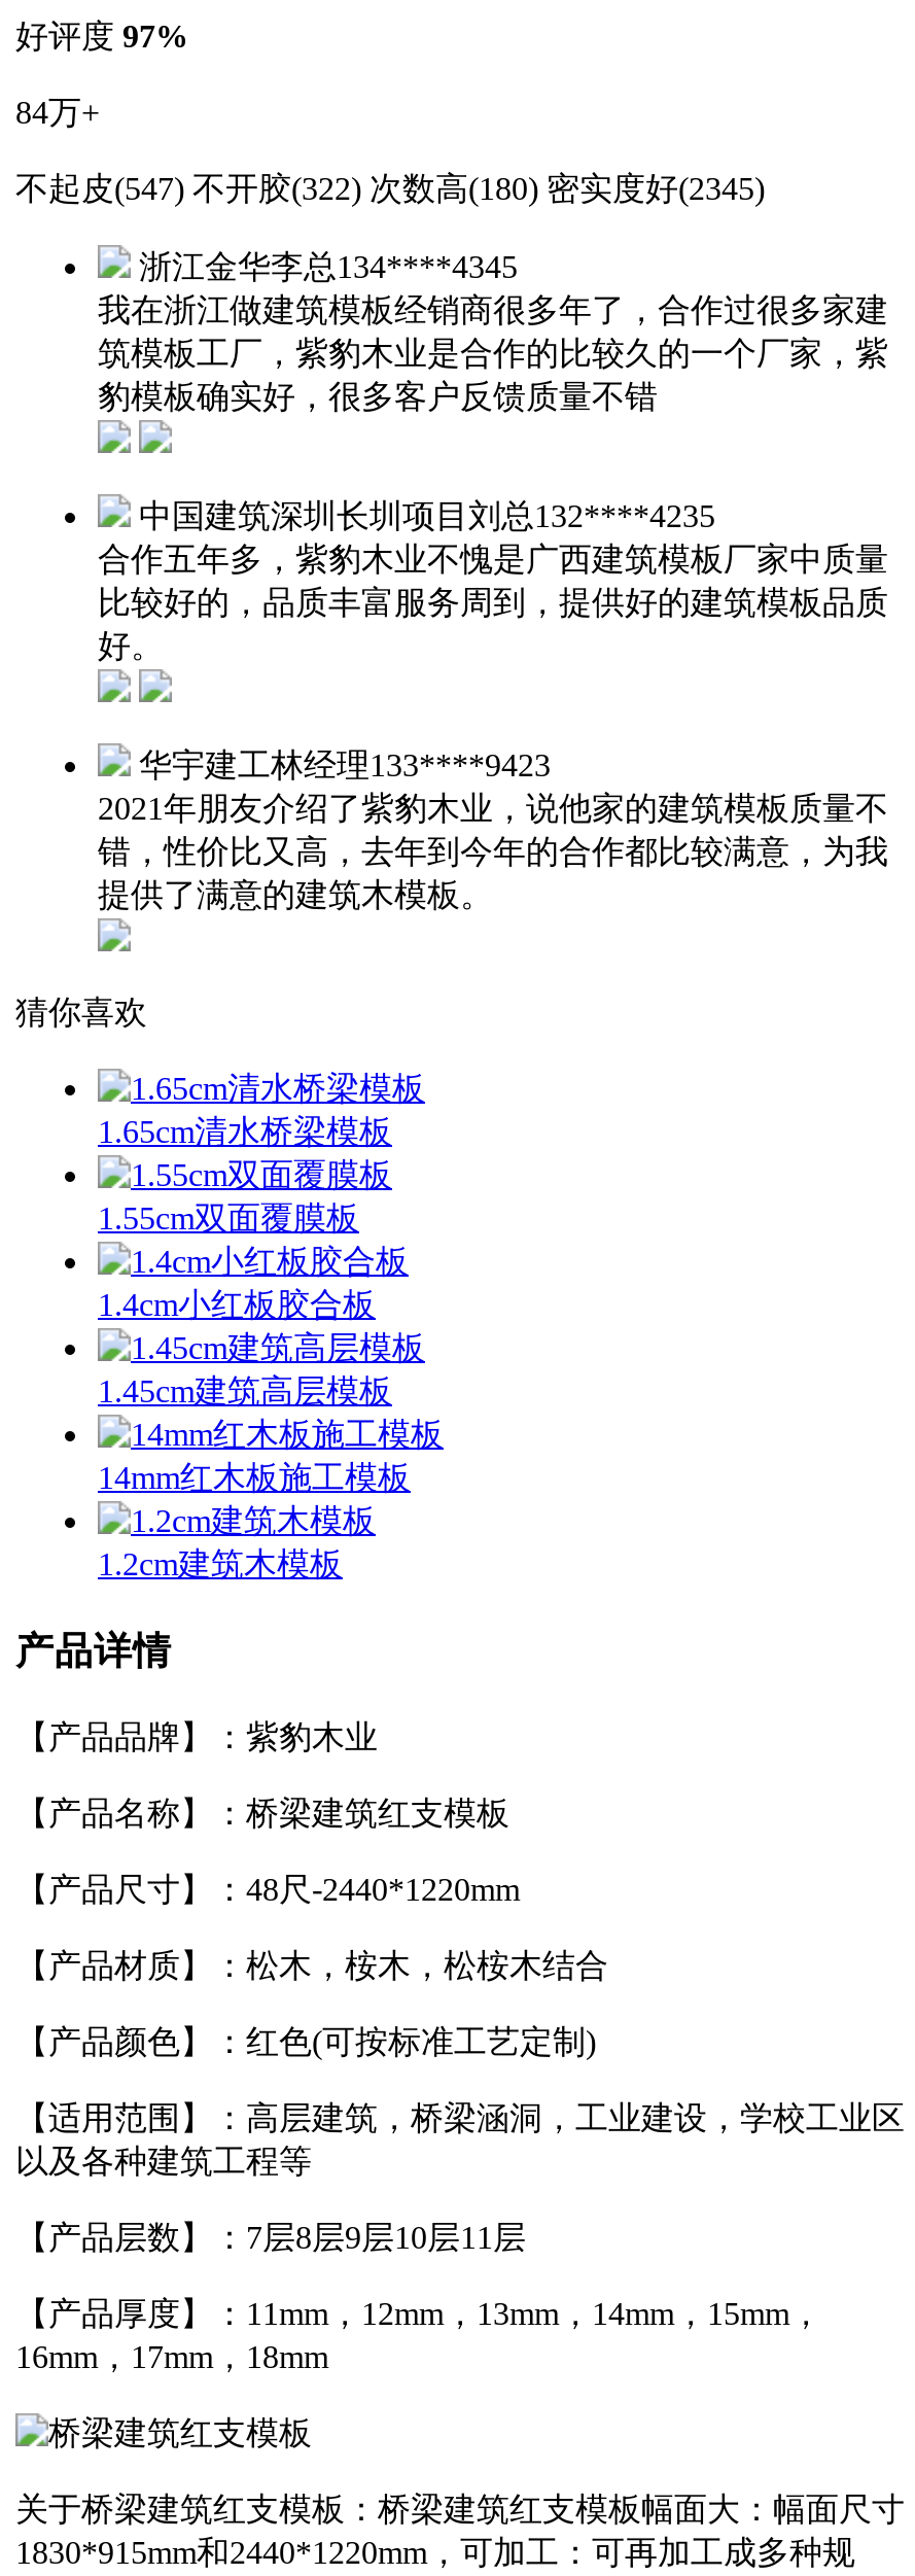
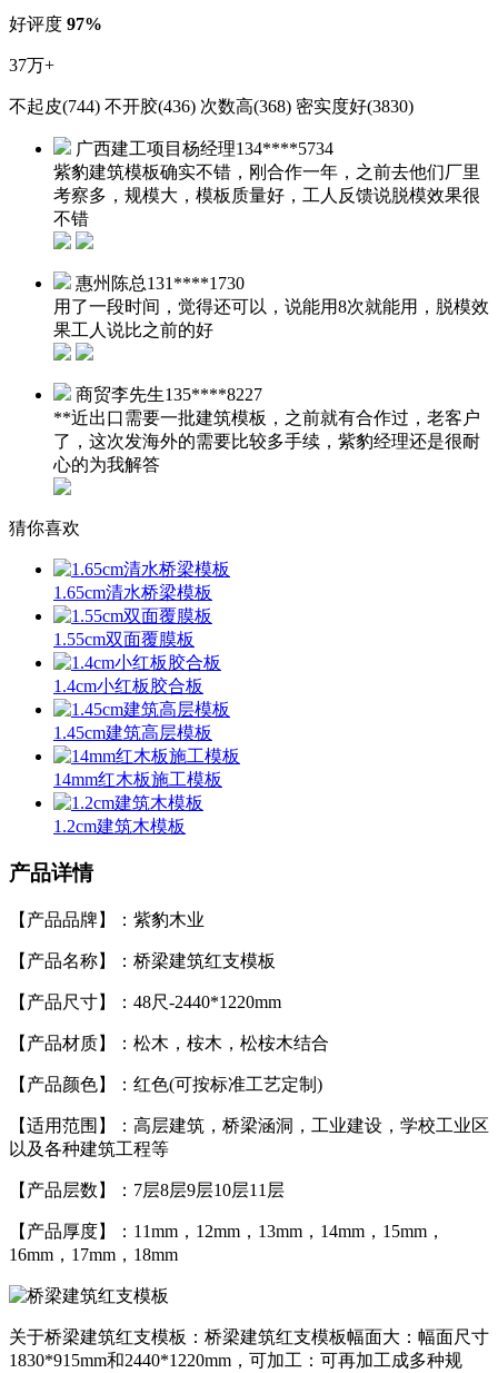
[15,94,100,129] 84万+ -> [9,55,54,74] 37万+
[15,170,765,205] 不起皮(547) 不开胶(322) 次数高(180) 密实度好(2345) -> [9,96,414,115] 不起皮(744) 不开胶(436) 次数高(368) 密实度好(3830)
[98,248,888,413] 浙江金华李总134****4345 | 我在浙江做建筑模板经销商很多年了，合作过很多家建 | 筑模板工厂，紫豹木业是合作的比较久的一个厂家，紫 | 豹模板确实好，很多客户反馈质量不错 -> [53,139,480,228] 广西建工项目杨经理134****5734 | 紫豹建筑模板确实不错，刚合作一年，之前去他们厂里 | 考察多，规模大，模板质量好，工人反馈说脱模效果很 | 不错
[98,497,888,662] 中国建筑深圳长圳项目刘总132****4235 | 合作五年多，紫豹木业不愧是广西建筑模板厂家中质量 | 比较好的，品质丰富服务周到，提供好的建筑模板品质 | 好。 -> [53,273,489,339] 惠州陈总131****1730 | 用了一段时间，觉得还可以，说能用8次就能用，脱模效 | 果工人说比之前的好
[98,746,888,911] 华宇建工林经理133****9423 | 2021年朋友介绍了紫豹木业，说他家的建筑模板质量不 | 错，性价比又高，去年到今年的合作都比较满意，为我 | 提供了满意的建筑木模板。 -> [53,384,480,473] 商贸李先生135****8227 | **近出口需要一批建筑模板，之前就有合作过，老客户 | 了，这次发海外的需要比较多手续，紫豹经理还是很耐 | 心的为我解答

